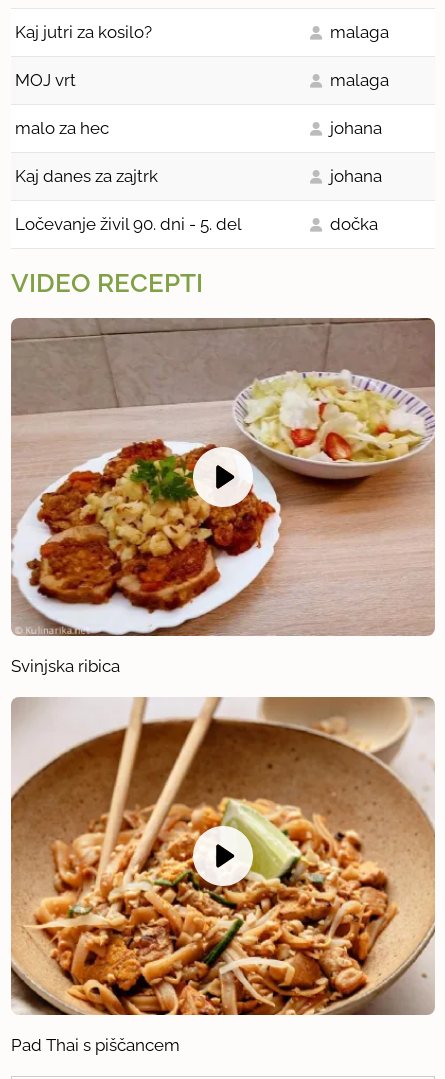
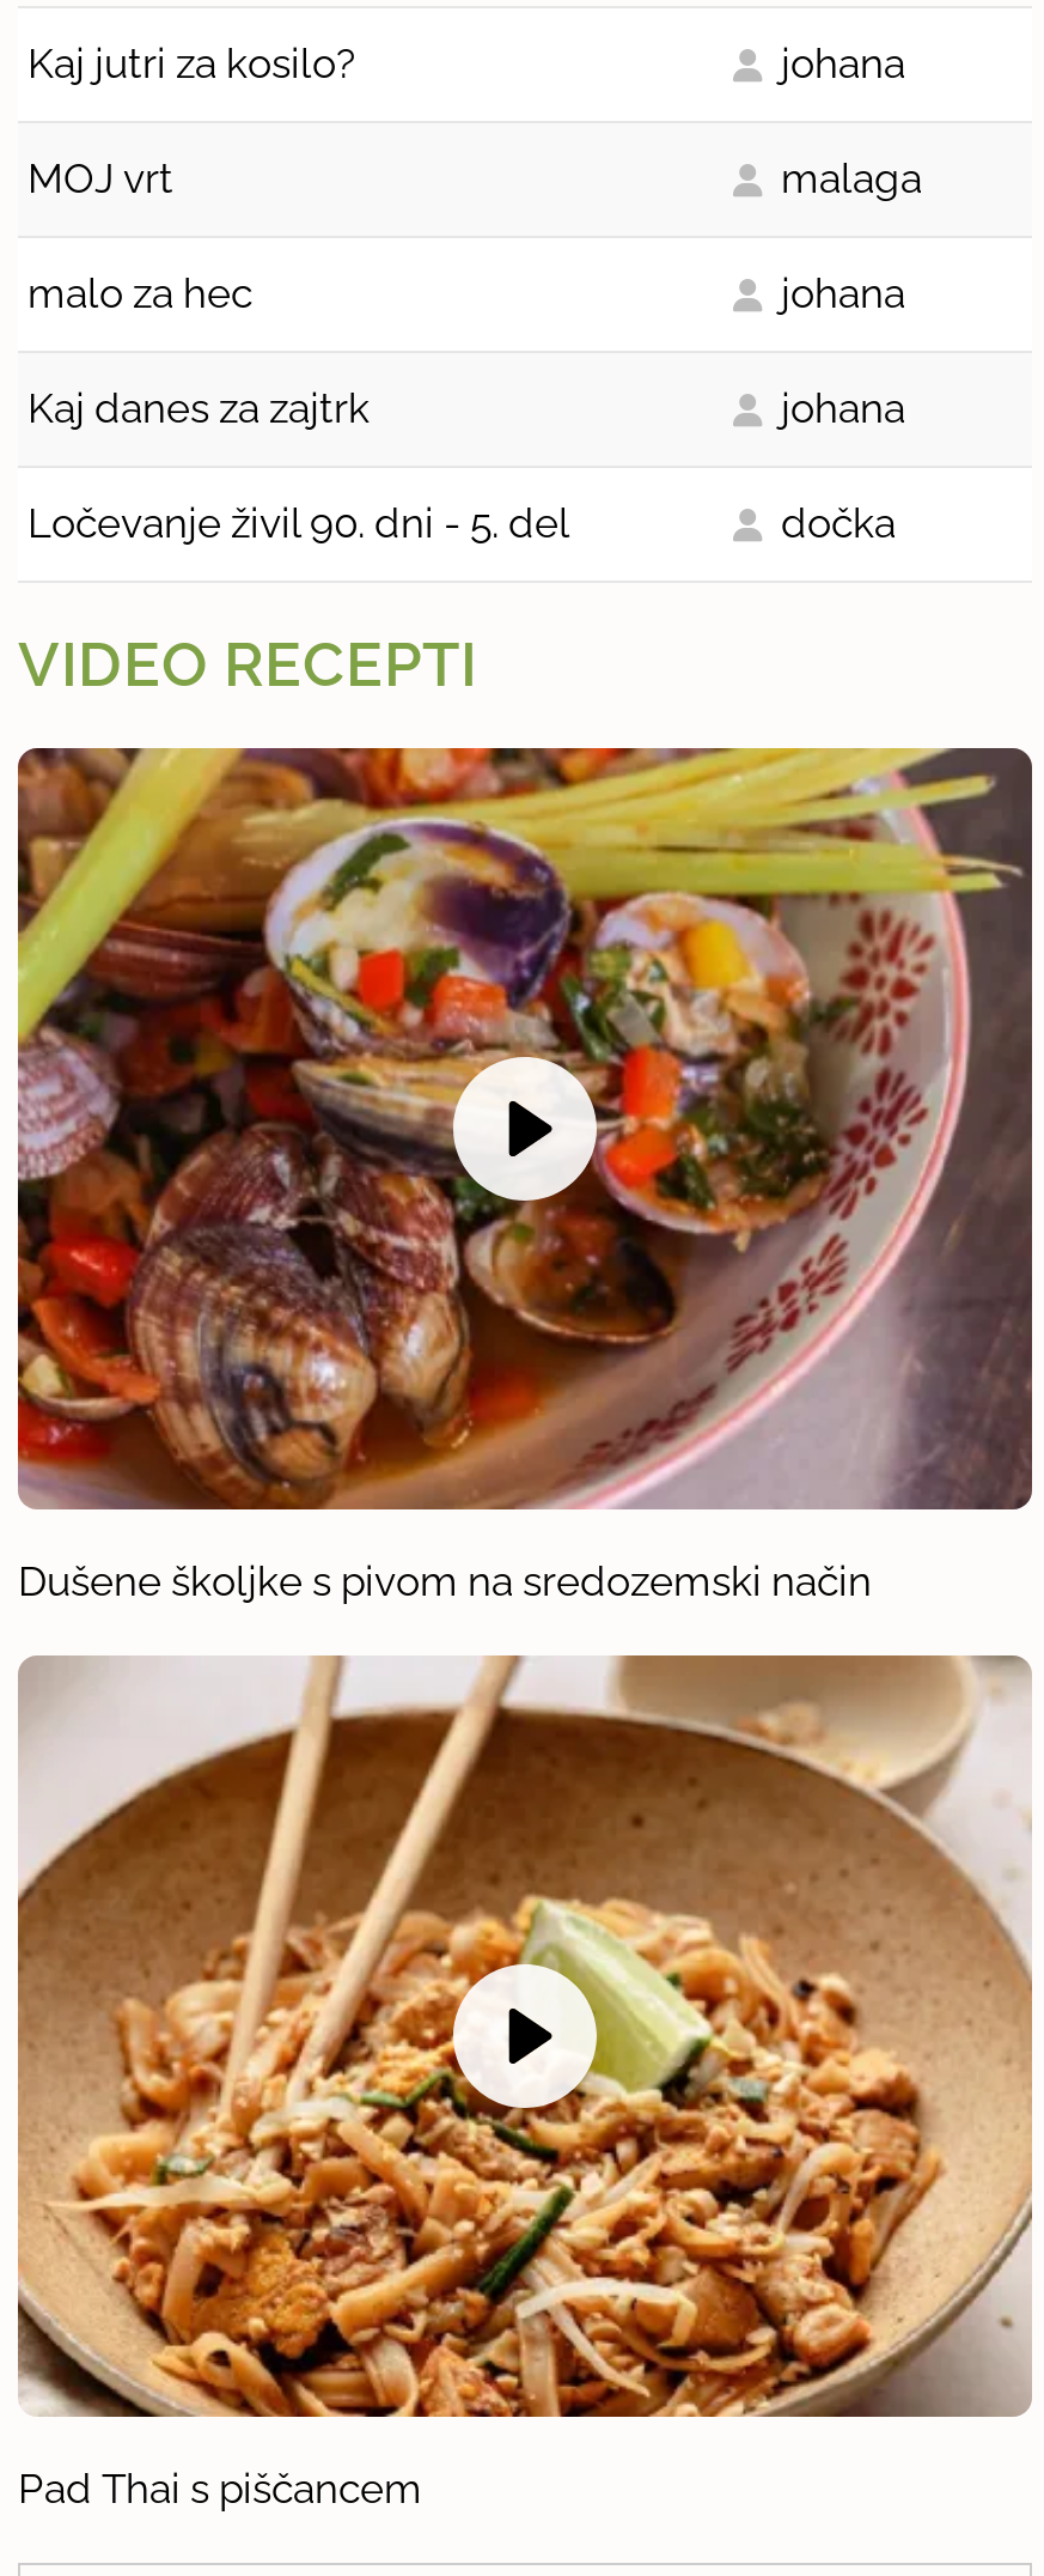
[330,22,389,42] malaga -> [781,39,905,87] johana
[11,318,435,676] [image] | Svinjska ribica -> [16,746,1032,1605] [image] | Dušene školjke s pivom na sredozemski način

